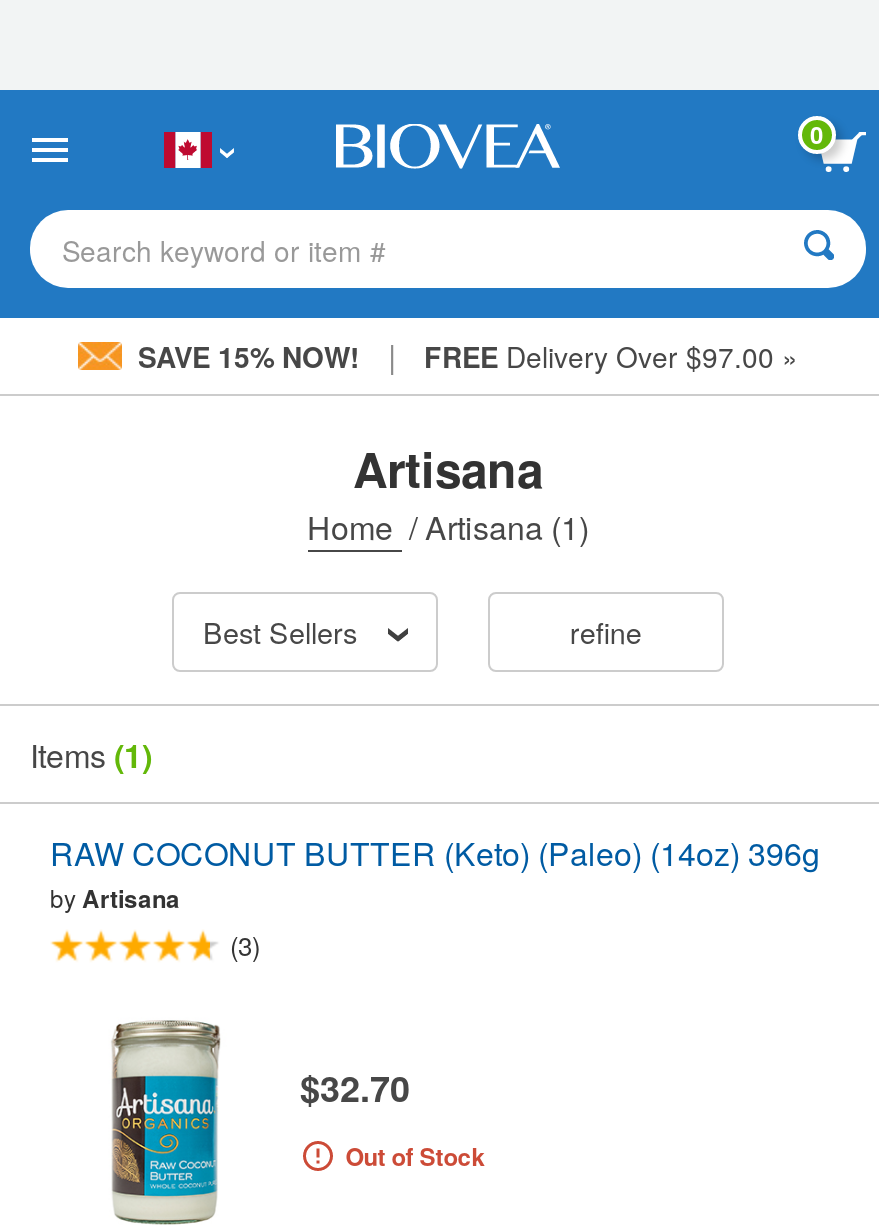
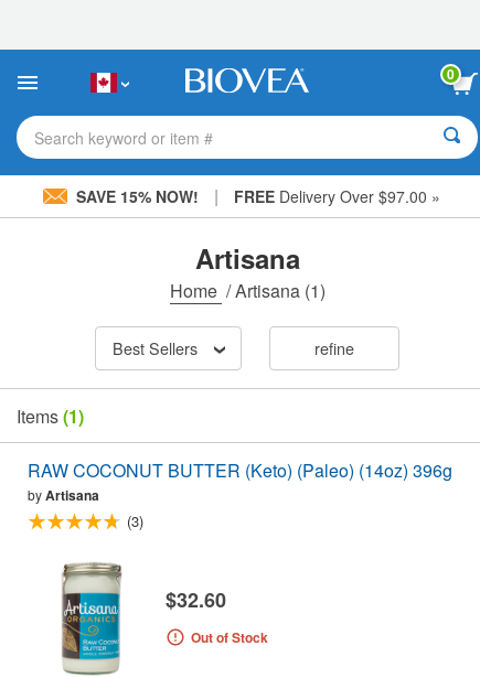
[300,1062,410,1114] $32.70 -> [166,586,226,614] $32.60

